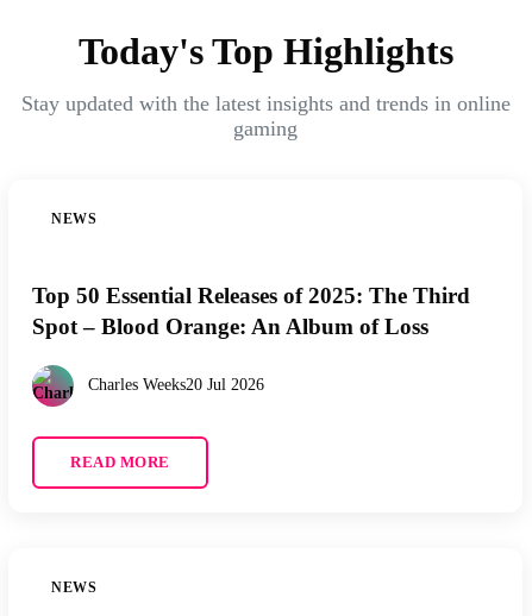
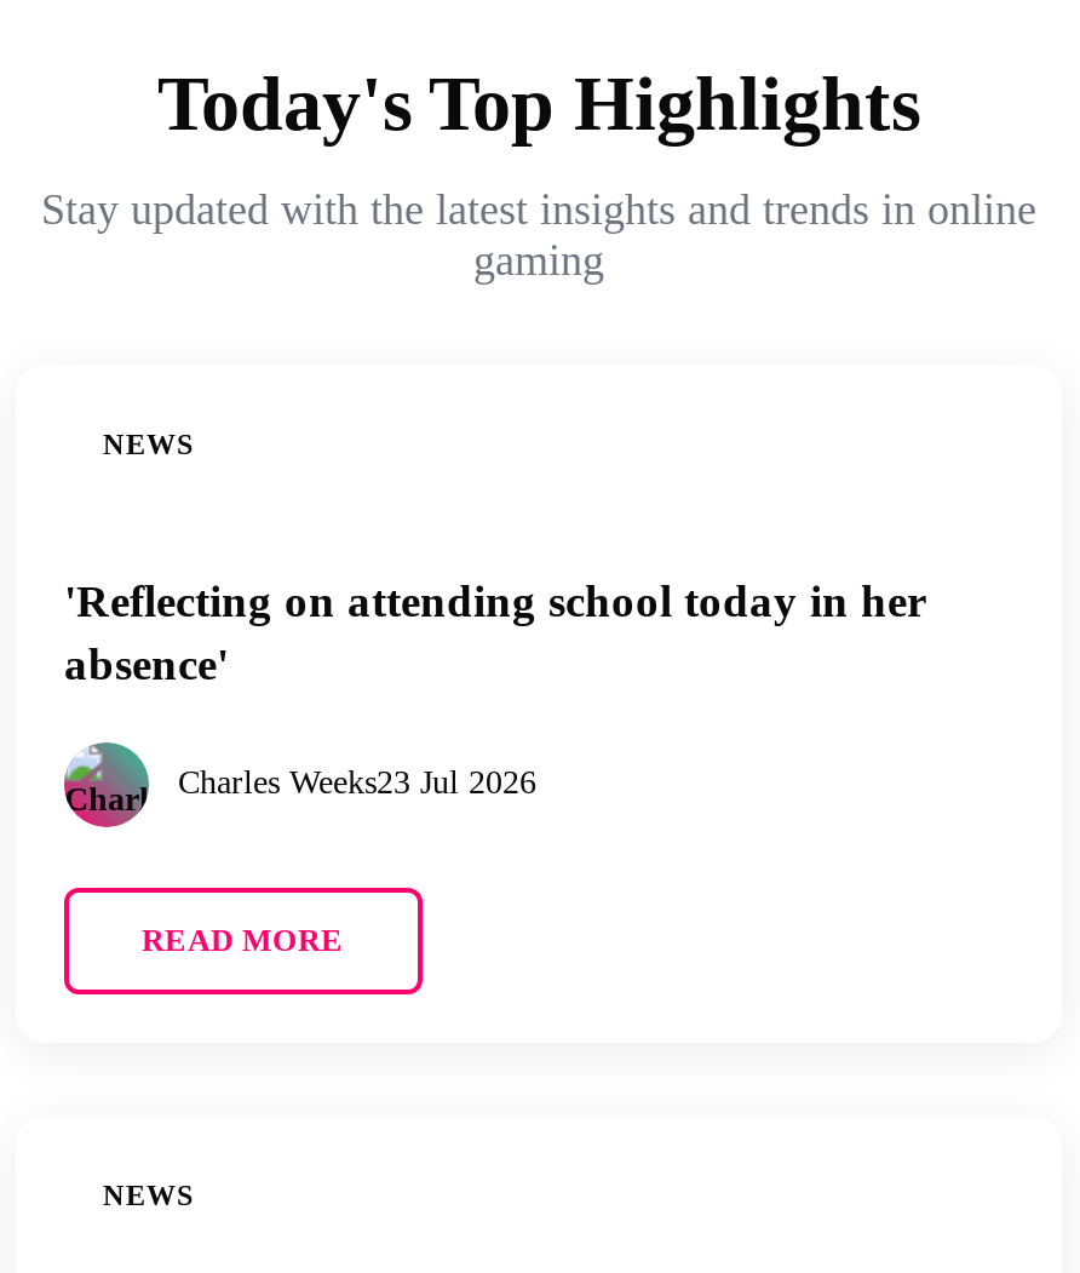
[32,283,470,339] Top 50 Essential Releases of 2025: The Third | Spot – Blood Orange: An Album of Loss -> [64,576,926,690] 'Reflecting on attending school today in her | absence'
[88,376,264,394] Charles Weeks20 Jul 2026 -> [178,765,536,802] Charles Weeks23 Jul 2026

